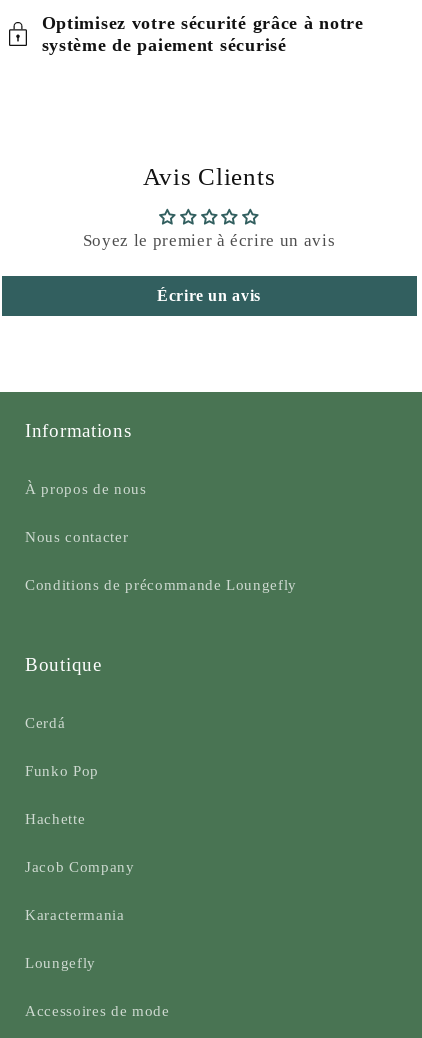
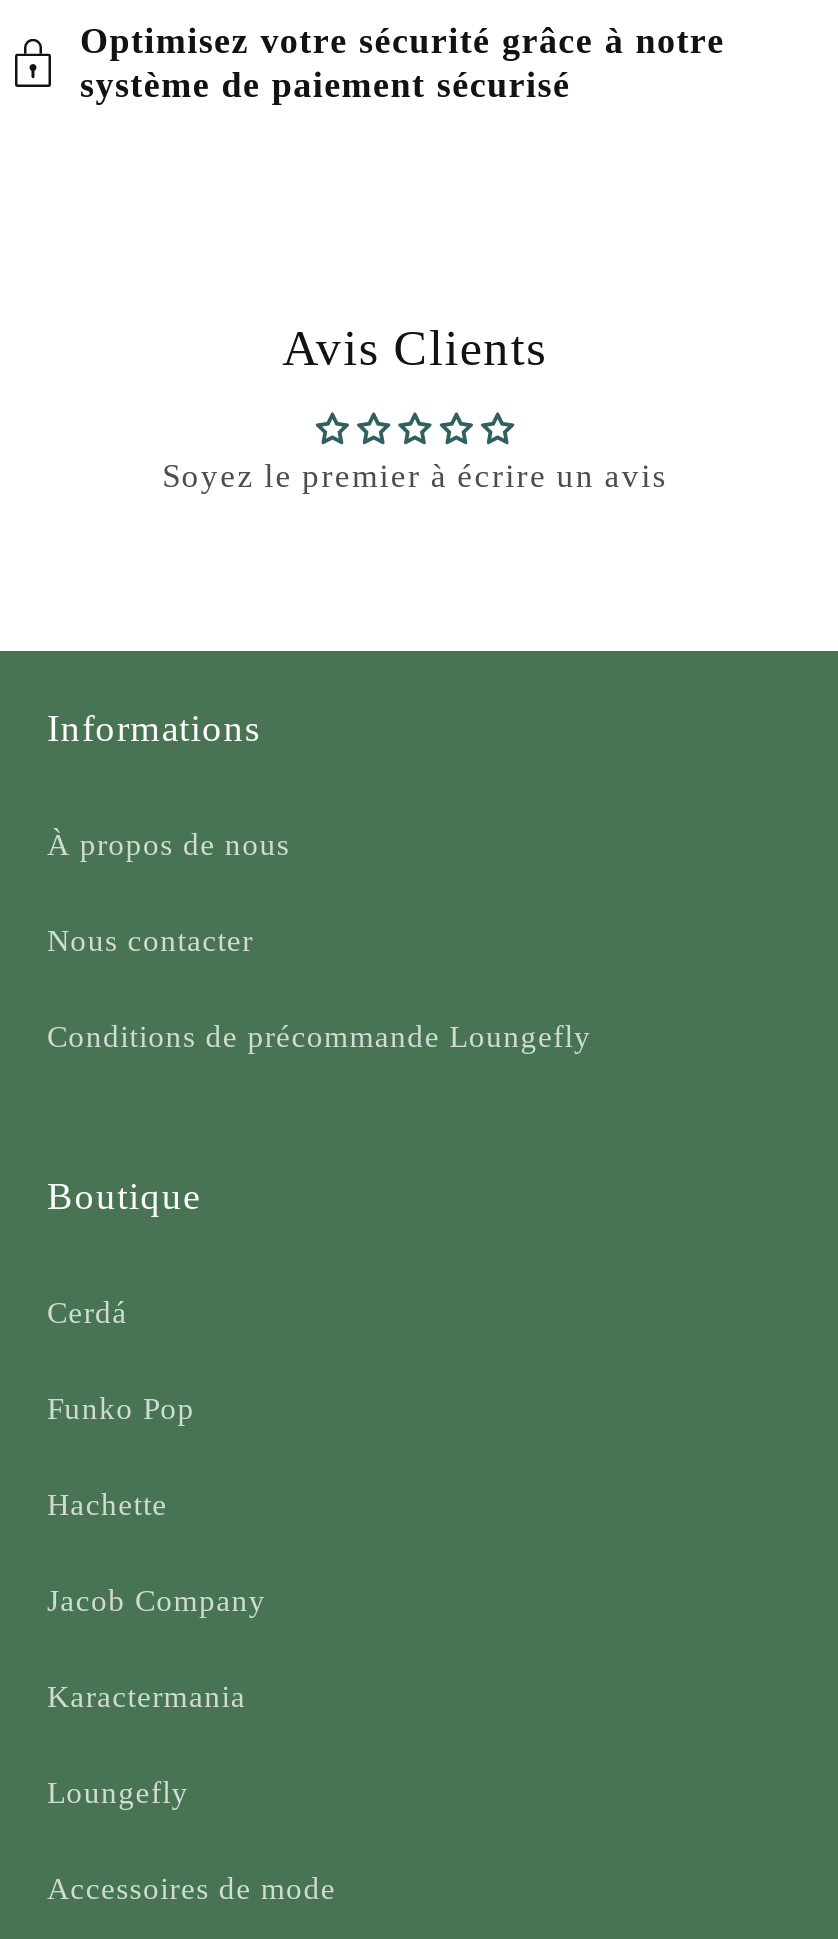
[157,287,261,304] Écrire un avis -> none

